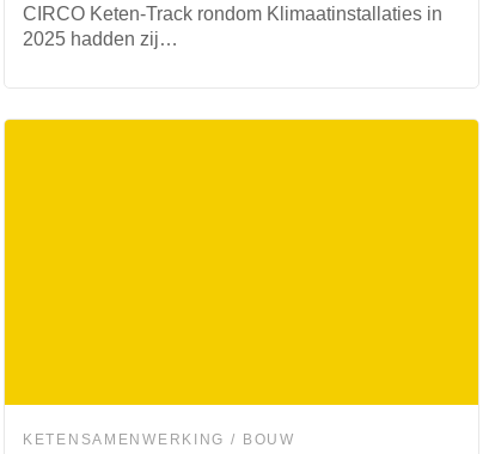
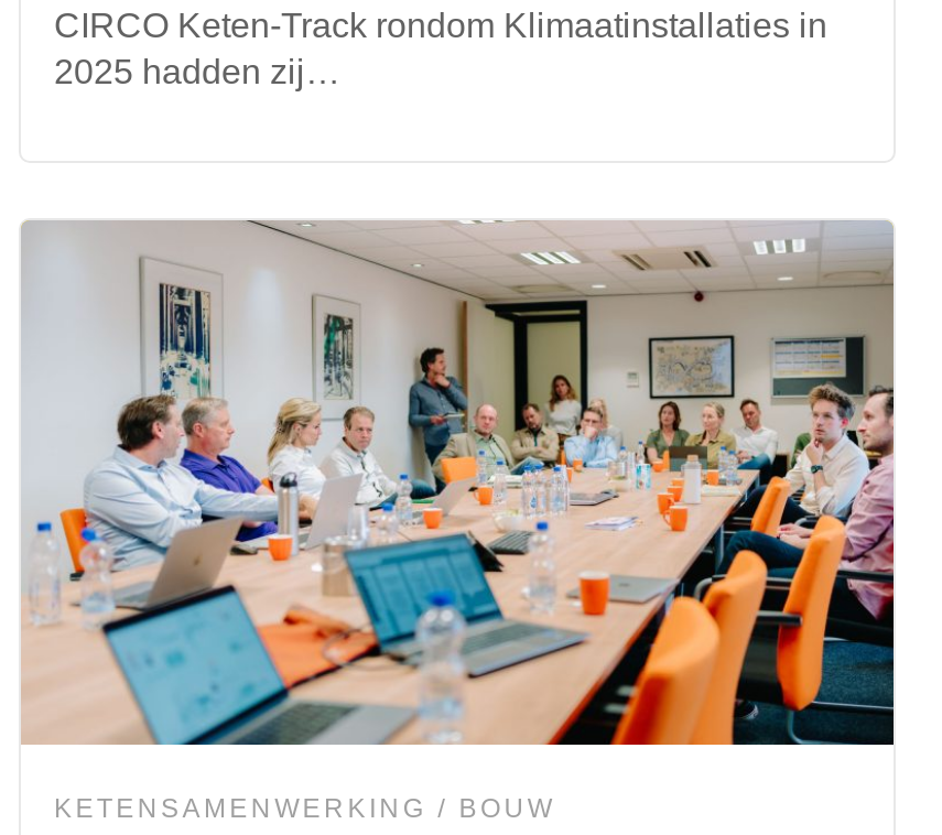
none -> [21,218,896,747] [image]

